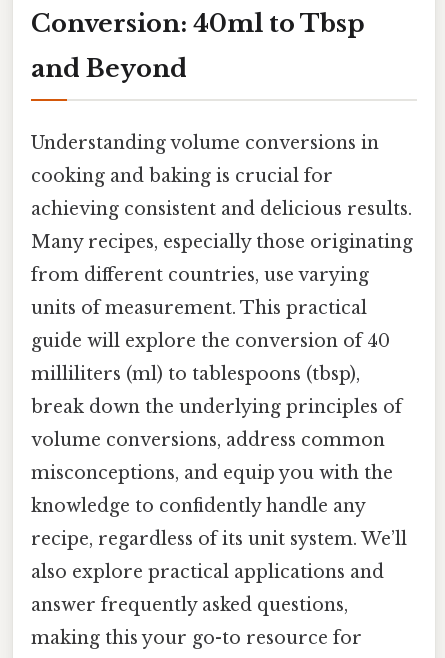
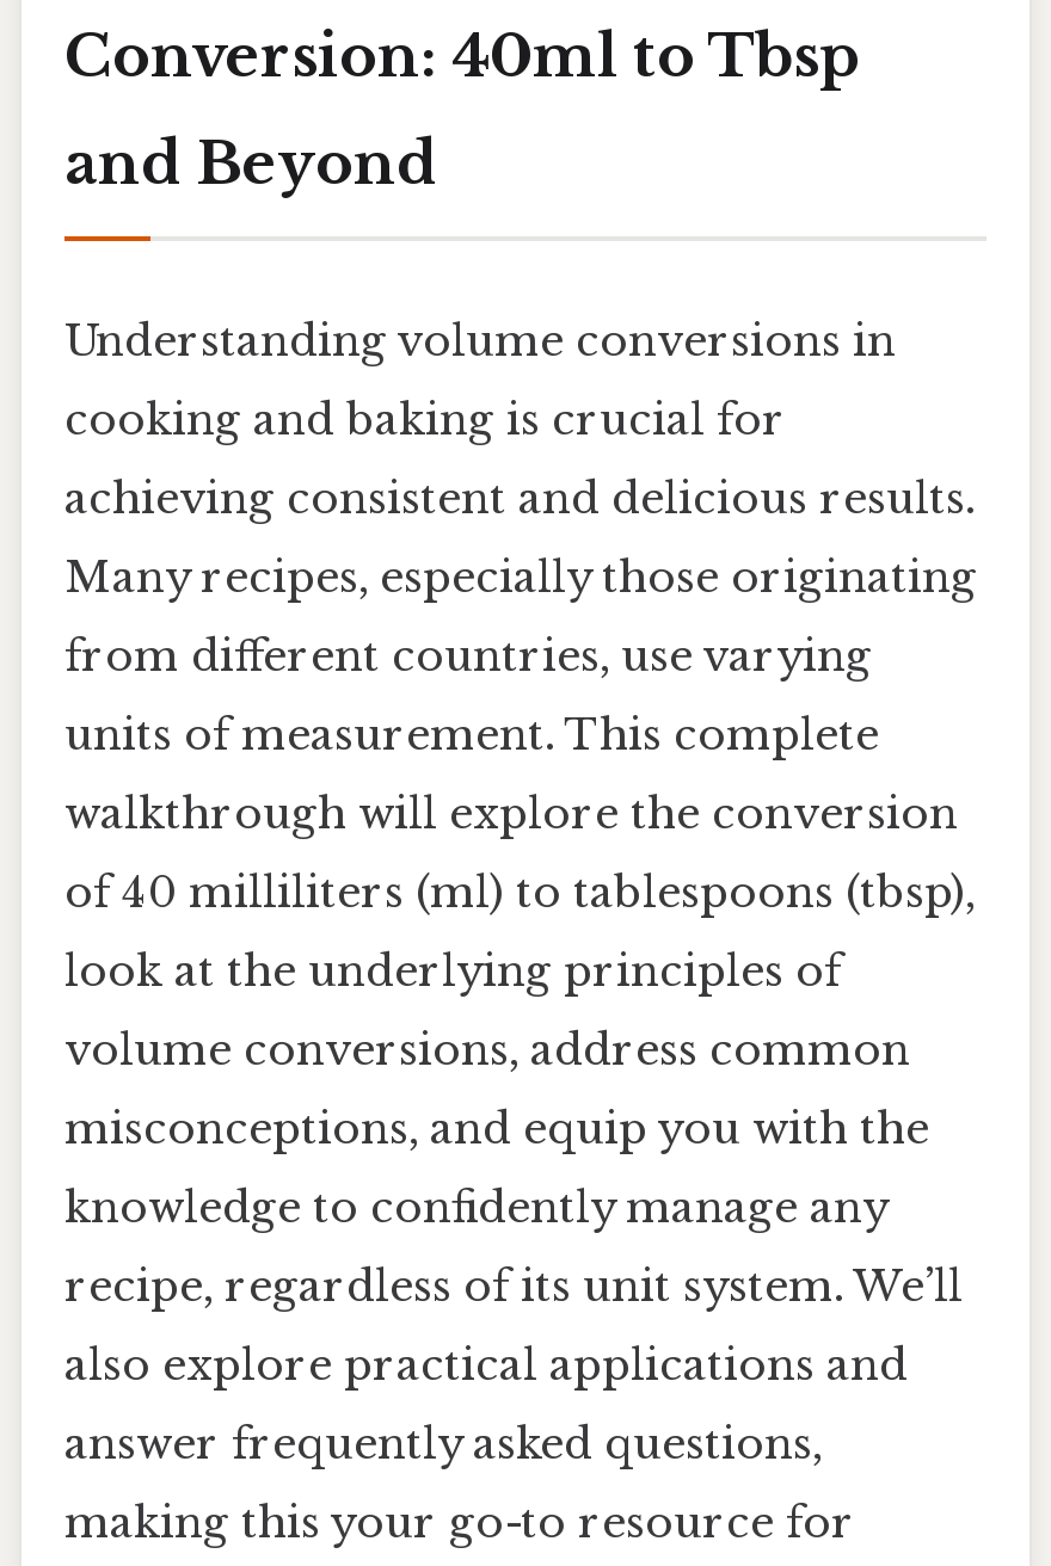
[31,297,367,319] units of measurement. This practical -> [64,709,879,761] units of measurement. This complete
[31,330,390,352] guide will explore the conversion of 40 -> [64,788,958,840] walkthrough will explore the conversion
[31,363,360,385] milliliters (ml) to tablespoons (tbsp), -> [64,866,975,919] of 40 milliliters (ml) to tablespoons (tbsp),
[31,396,402,418] break down the underlying principles of -> [64,945,841,998] look at the underlying principles of
[31,495,365,517] knowledge to confidently handle any -> [64,1181,886,1234] knowledge to confidently manage any

